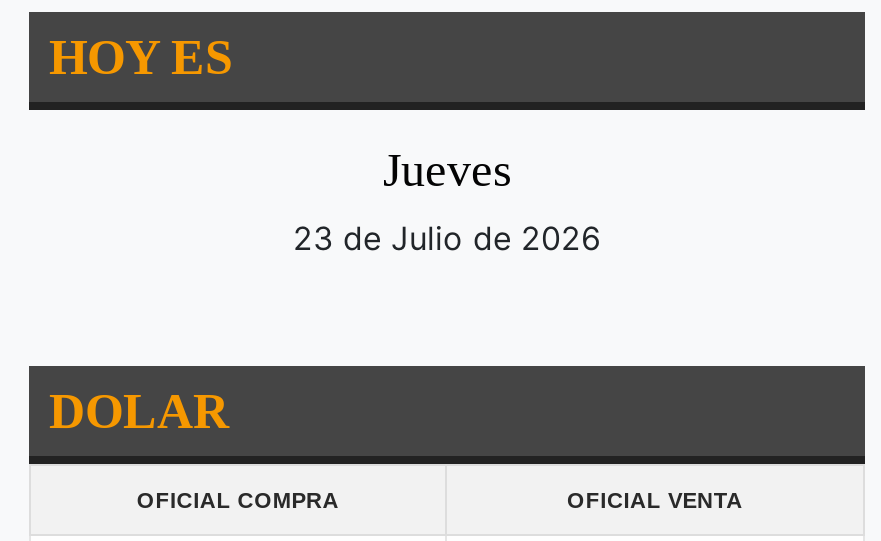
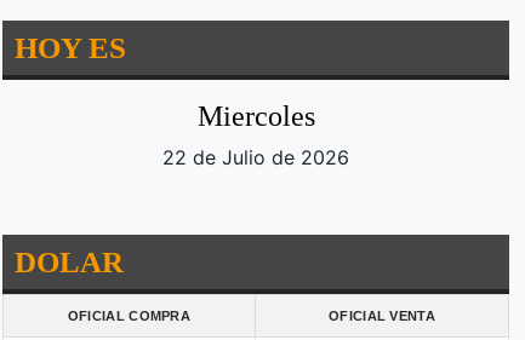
[293,143,601,257] Jueves | 23 de Julio de 2026 -> [162,100,349,169] Miercoles | 22 de Julio de 2026

